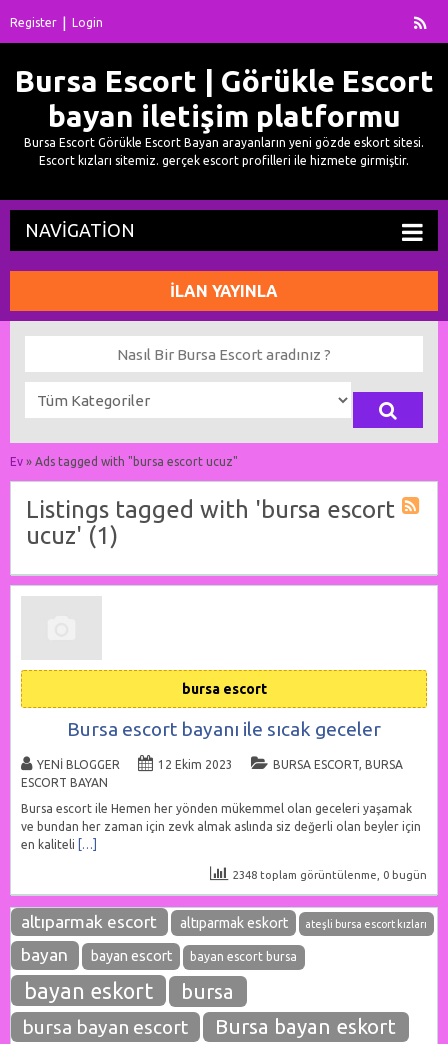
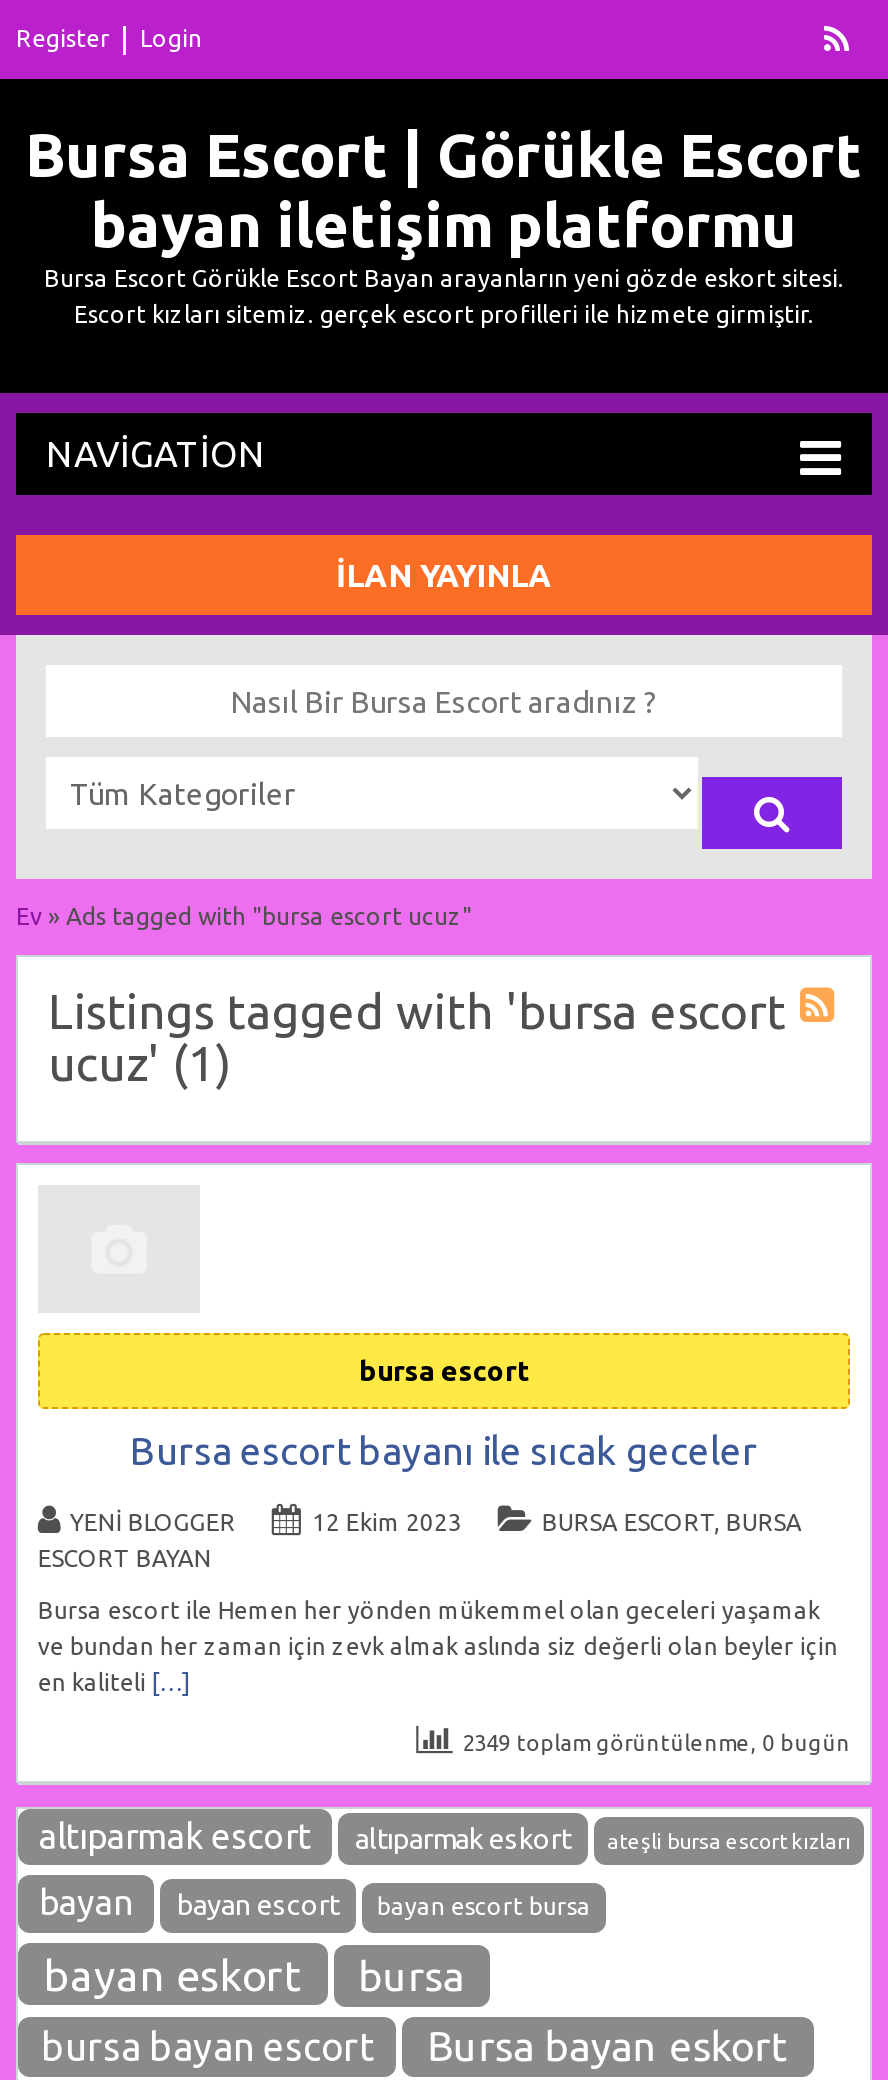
[233,869,427,881] 2348 toplam görüntülenme, 0 bugün -> [462,1730,850,1754] 2349 toplam görüntülenme, 0 bugün

